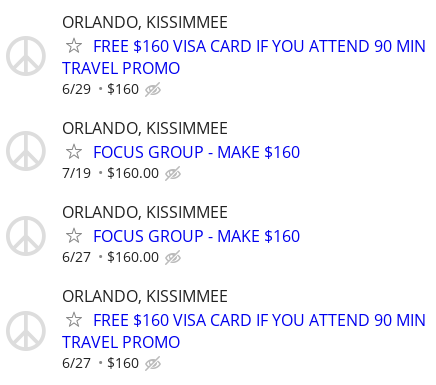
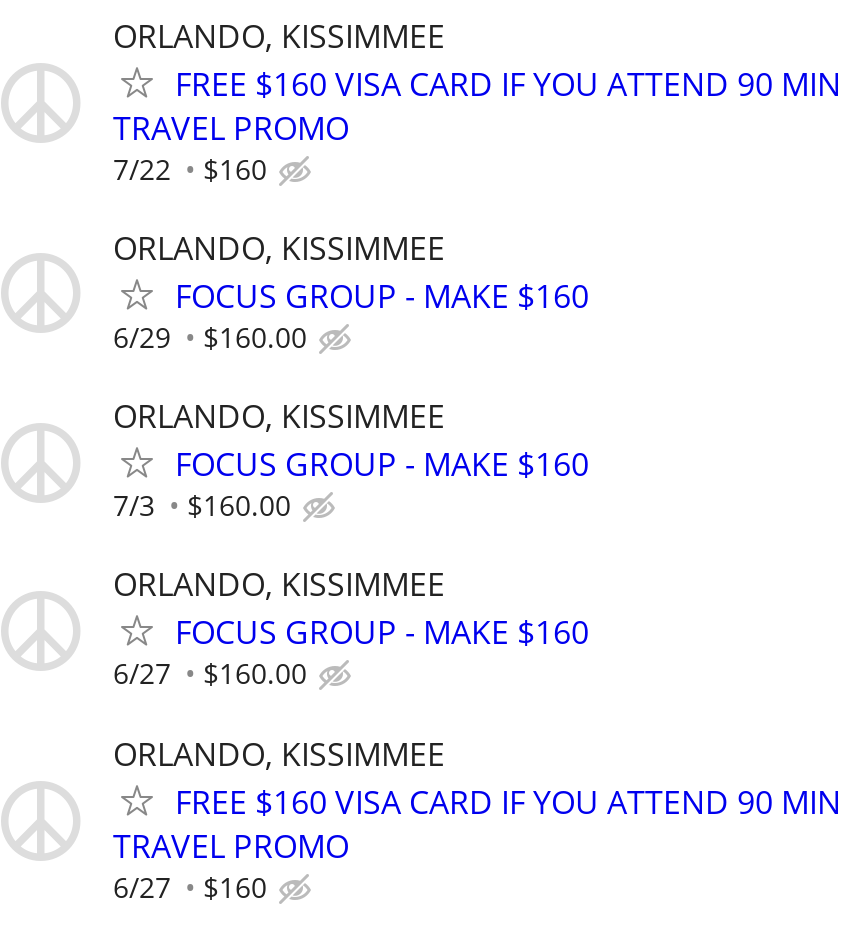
[62,79,139,98] 6/29 $160 -> [113,150,267,188] 7/22 $160
[62,163,91,182] 7/19 -> [113,318,589,524] 6/29 | $160.00 | ORLANDO, KISSIMMEE | FOCUS GROUP - MAKE $160 | 7/3

